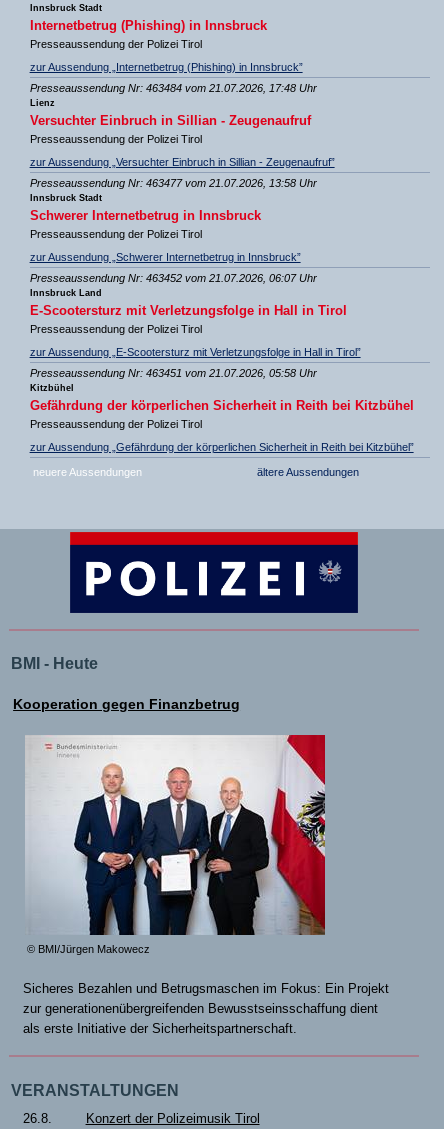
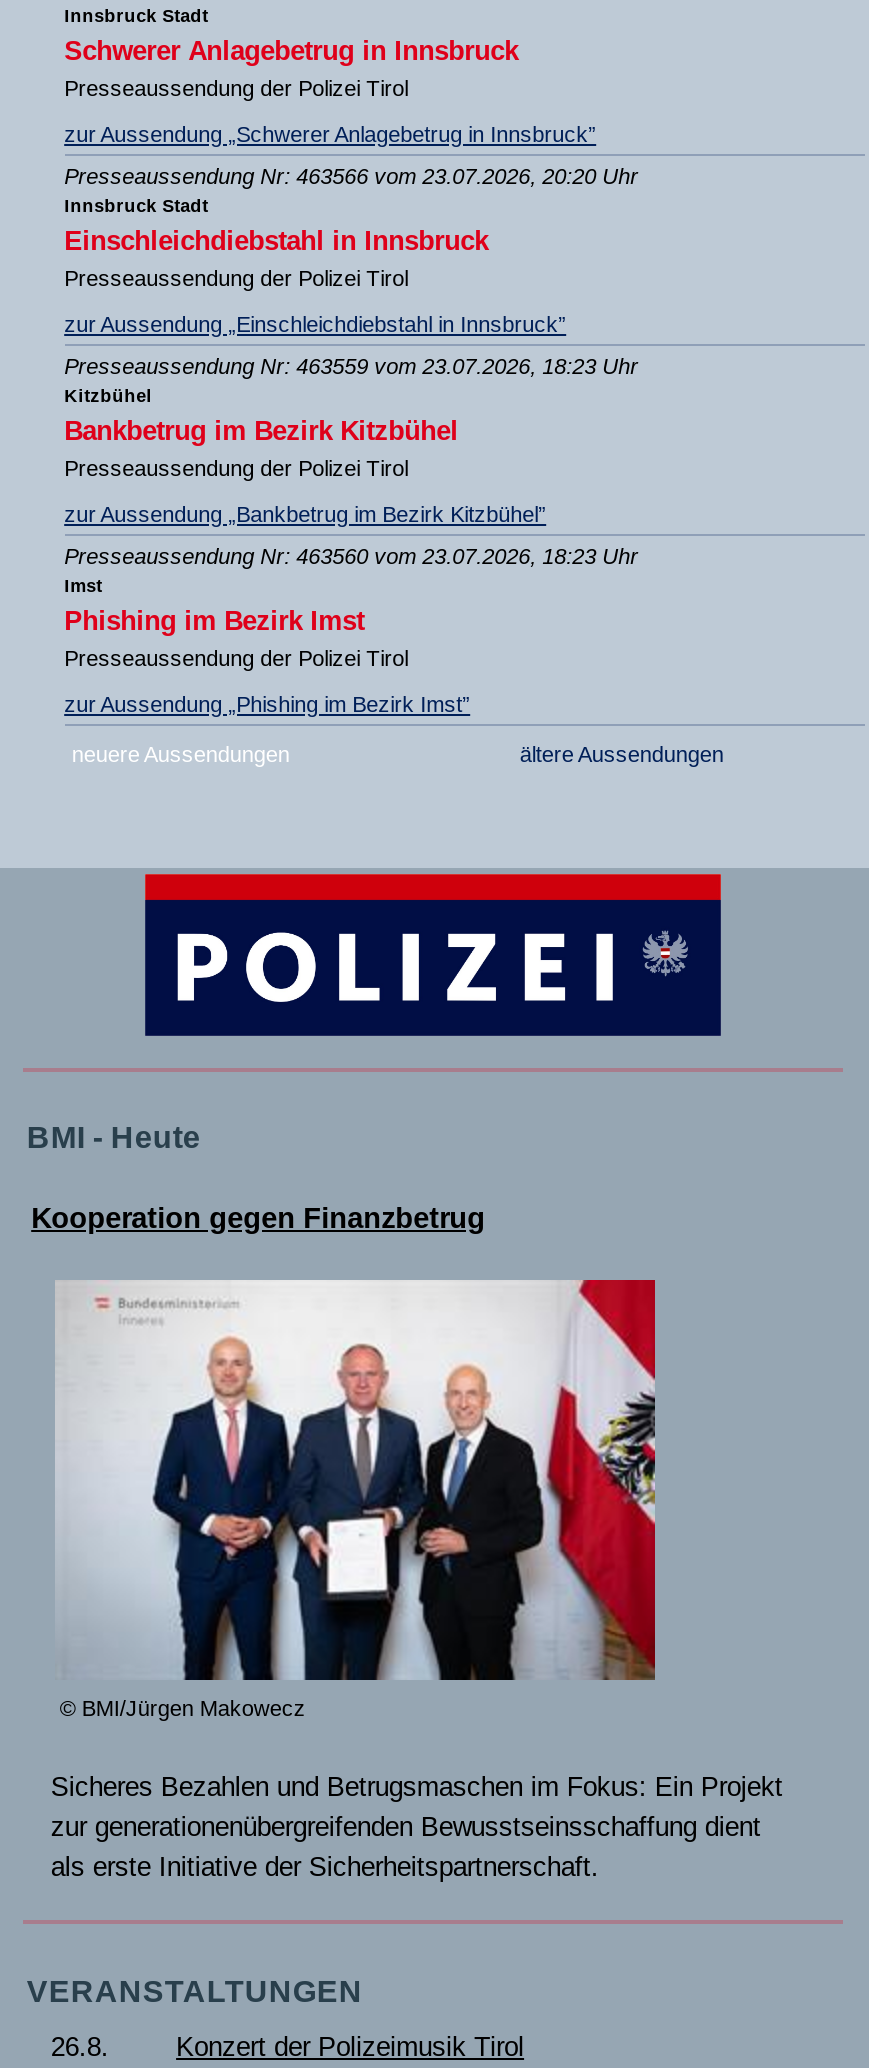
[30,18,267,33] Internetbetrug (Phishing) in Innsbruck -> [64,36,518,66] Schwerer Anlagebetrug in Innsbruck
[30,60,303,72] zur Aussendung „Internetbetrug (Phishing) in Innsbruck” -> [64,121,596,145] zur Aussendung „Schwerer Anlagebetrug in Innsbruck”
[30,82,317,128] Presseaussendung Nr: 463484 vom 21.07.2026, 17:48 Uhr | Lienz | Versuchter Einbruch in Sillian - Zeugenaufruf -> [64,164,638,256] Presseaussendung Nr: 463566 vom 23.07.2026, 20:20 Uhr | Innsbruck Stadt | Einschleichdiebstahl in Innsbruck
[30,155,335,167] zur Aussendung „Versuchter Einbruch in Sillian - Zeugenaufruf” -> [64,311,566,335] zur Aussendung „Einschleichdiebstahl in Innsbruck”
[30,177,317,223] Presseaussendung Nr: 463477 vom 21.07.2026, 13:58 Uhr | Innsbruck Stadt | Schwerer Internetbetrug in Innsbruck -> [64,354,638,446] Presseaussendung Nr: 463559 vom 23.07.2026, 18:23 Uhr | Kitzbühel | Bankbetrug im Bezirk Kitzbühel
[30,250,301,262] zur Aussendung „Schwerer Internetbetrug in Innsbruck” -> [64,501,546,525] zur Aussendung „Bankbetrug im Bezirk Kitzbühel”
[30,272,347,318] Presseaussendung Nr: 463452 vom 21.07.2026, 06:07 Uhr | Innsbruck Land | E-Scootersturz mit Verletzungsfolge in Hall in Tirol -> [64,544,638,636] Presseaussendung Nr: 463560 vom 23.07.2026, 18:23 Uhr | Imst | Phishing im Bezirk Imst
[30,345,414,453] zur Aussendung „E-Scootersturz mit Verletzungsfolge in Hall in Tirol” | Presseaussendung Nr: 463451 vom 21.07.2026, 05:58 Uhr | Kitzbühel | Gefährdung der körperlichen Sicherheit in Reith bei Kitzbühel | Presseaussendung der Polizei Tirol | zur Aussendung „Gefährdung der körperlichen Sicherheit in Reith bei Kitzbühel” -> [64,691,470,715] zur Aussendung „Phishing im Bezirk Imst”

